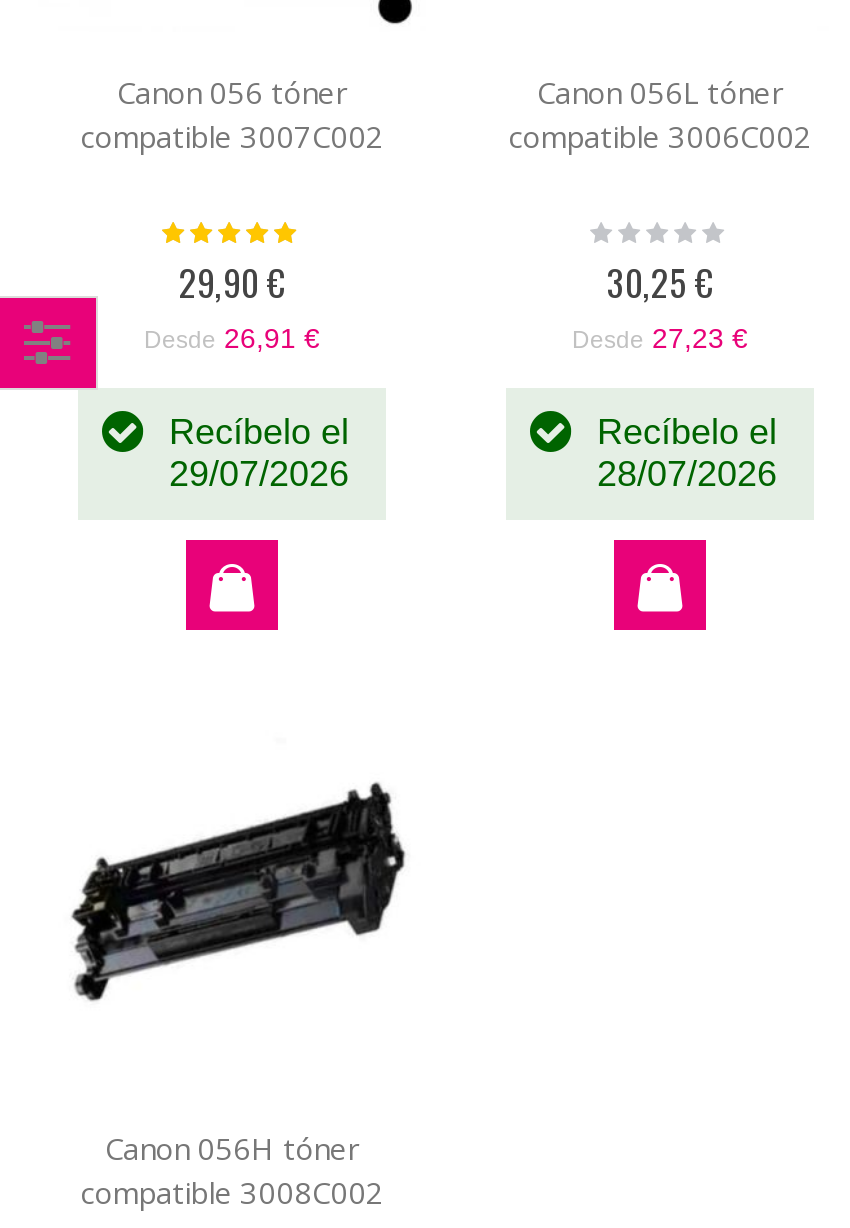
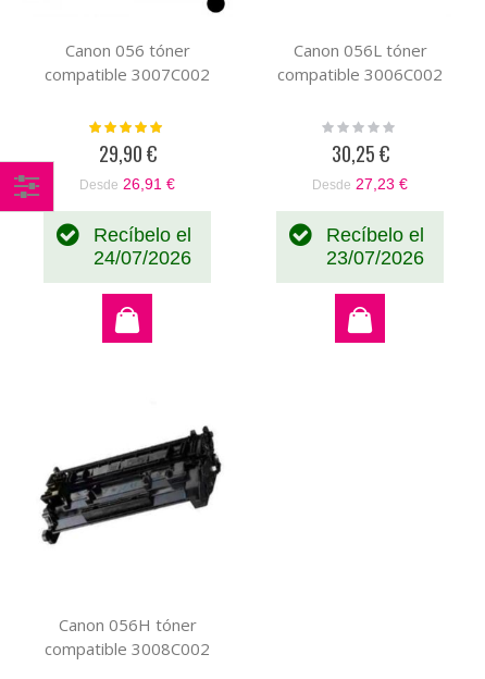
[169,454,349,494] 29/07/2026 -> [93,247,191,269] 24/07/2026
[597,454,777,494] 28/07/2026 -> [326,247,424,269] 23/07/2026

